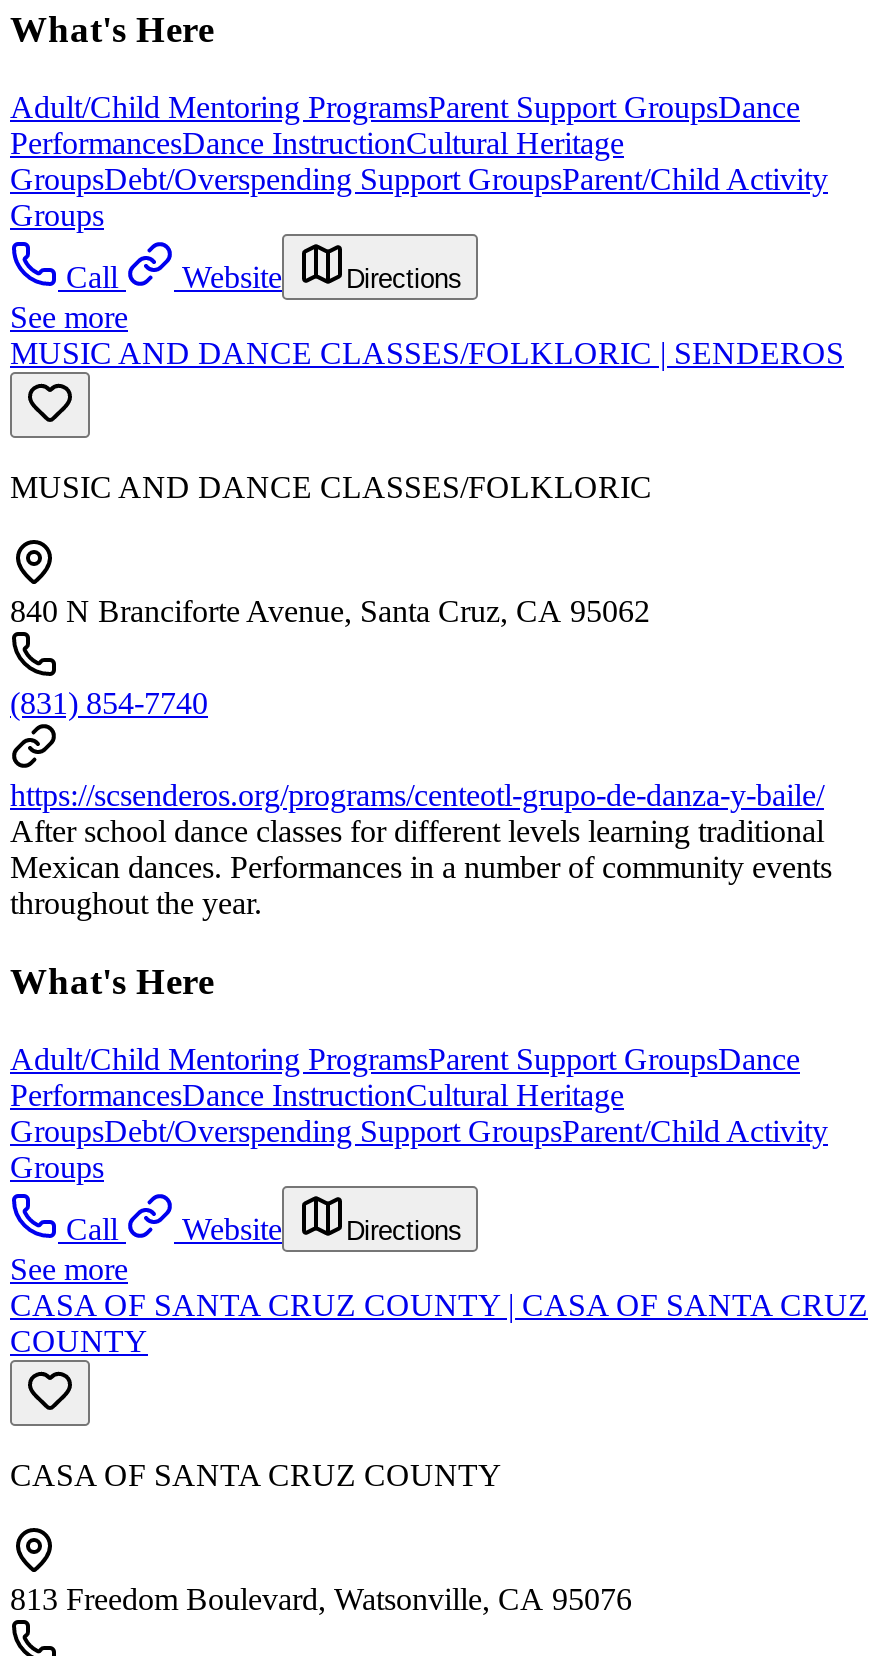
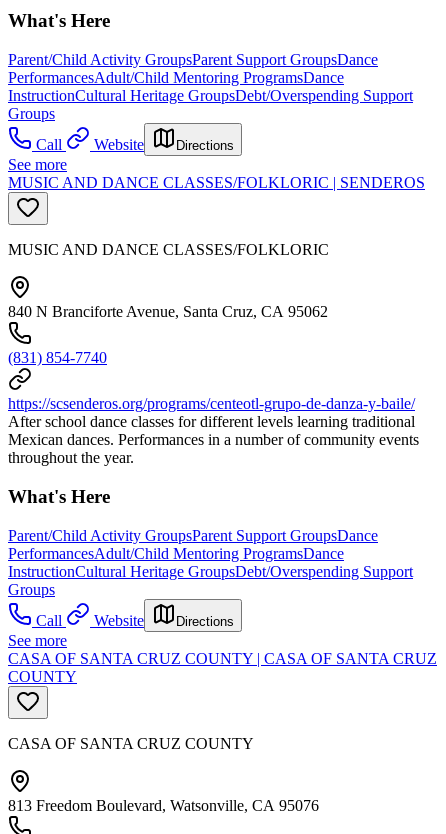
[10,90,800,124] Adult/Child Mentoring ProgramsParent Support GroupsDance -> [8,51,378,68] Parent/Child Activity GroupsParent Support GroupsDance
[10,126,624,160] PerformancesDance InstructionCultural Heritage -> [8,69,344,86] PerformancesAdult/Child Mentoring ProgramsDance
[10,162,828,196] GroupsDebt/Overspending Support GroupsParent/Child Activity -> [8,87,413,104] InstructionCultural Heritage GroupsDebt/Overspending Support
[10,1041,800,1075] Adult/Child Mentoring ProgramsParent Support GroupsDance -> [8,527,378,544] Parent/Child Activity GroupsParent Support GroupsDance
[10,1077,624,1111] PerformancesDance InstructionCultural Heritage -> [8,545,344,562] PerformancesAdult/Child Mentoring ProgramsDance
[10,1113,828,1147] GroupsDebt/Overspending Support GroupsParent/Child Activity -> [8,563,413,580] InstructionCultural Heritage GroupsDebt/Overspending Support

